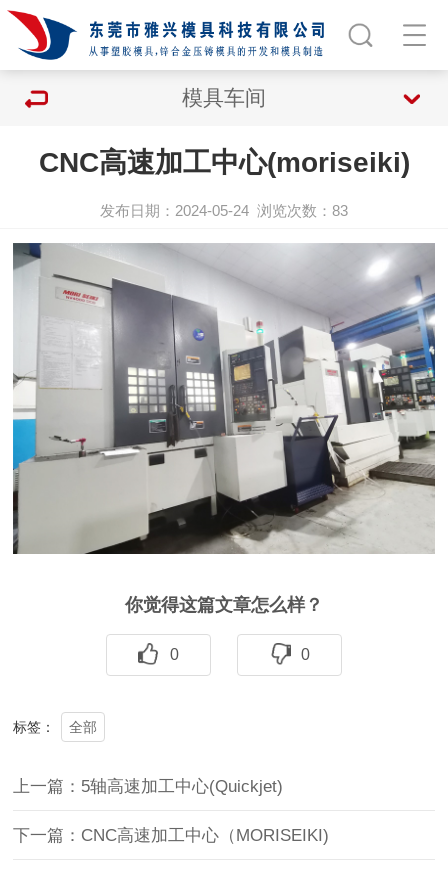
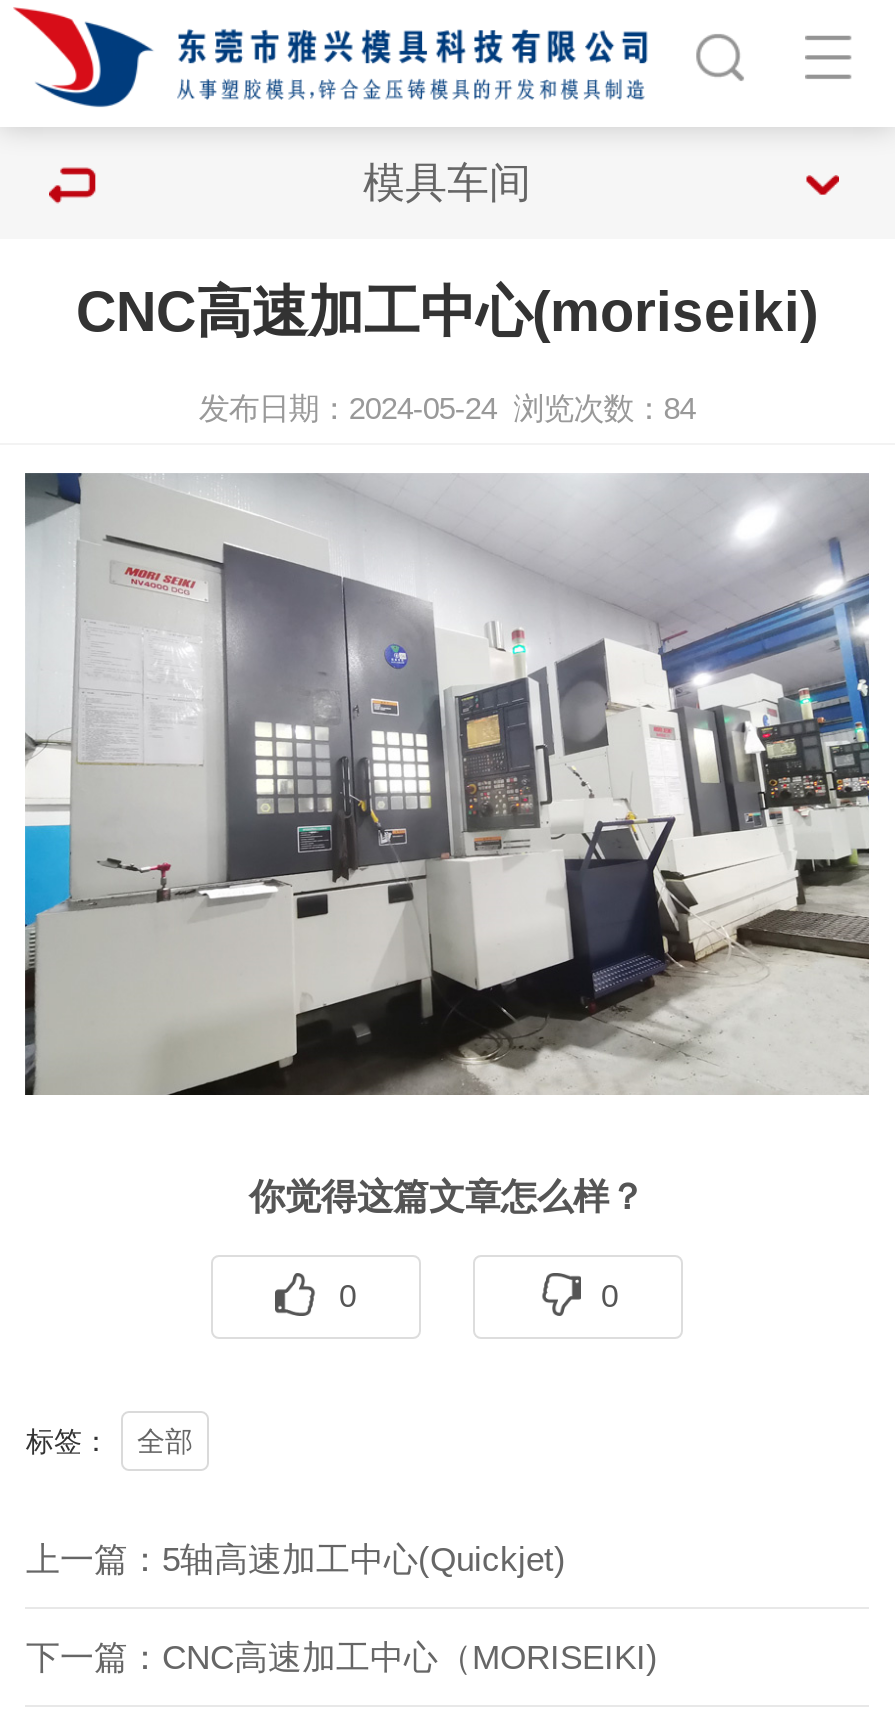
[100,202,348,219] 发布日期：2024-05-24 浏览次数：83 -> [199,391,695,425] 发布日期：2024-05-24 浏览次数：84

